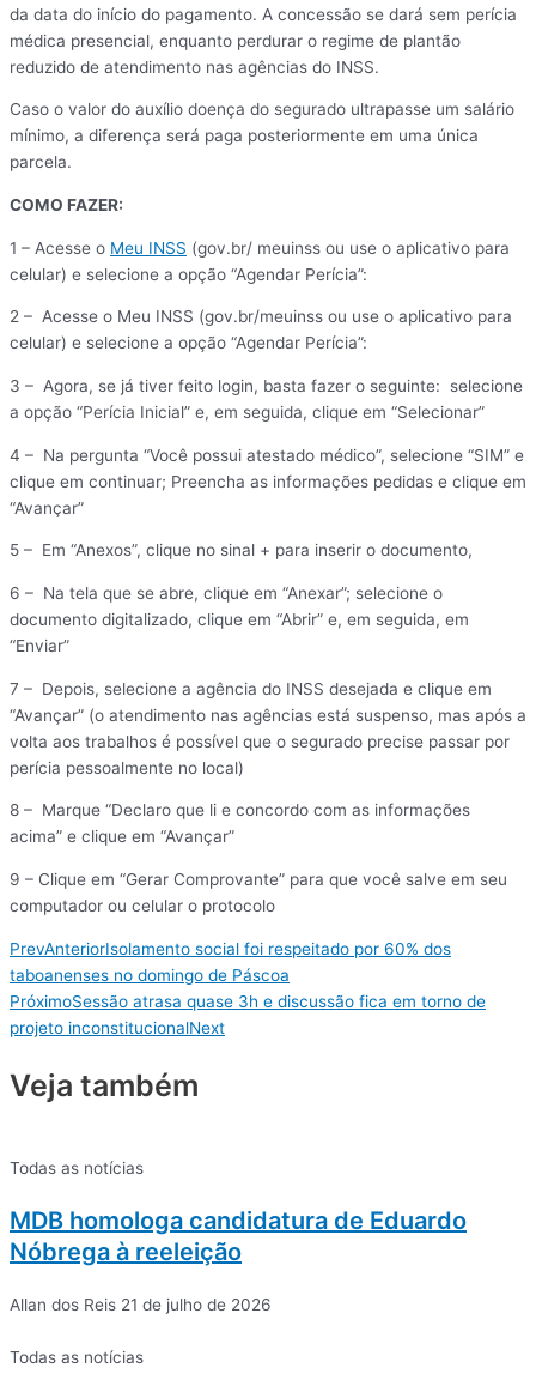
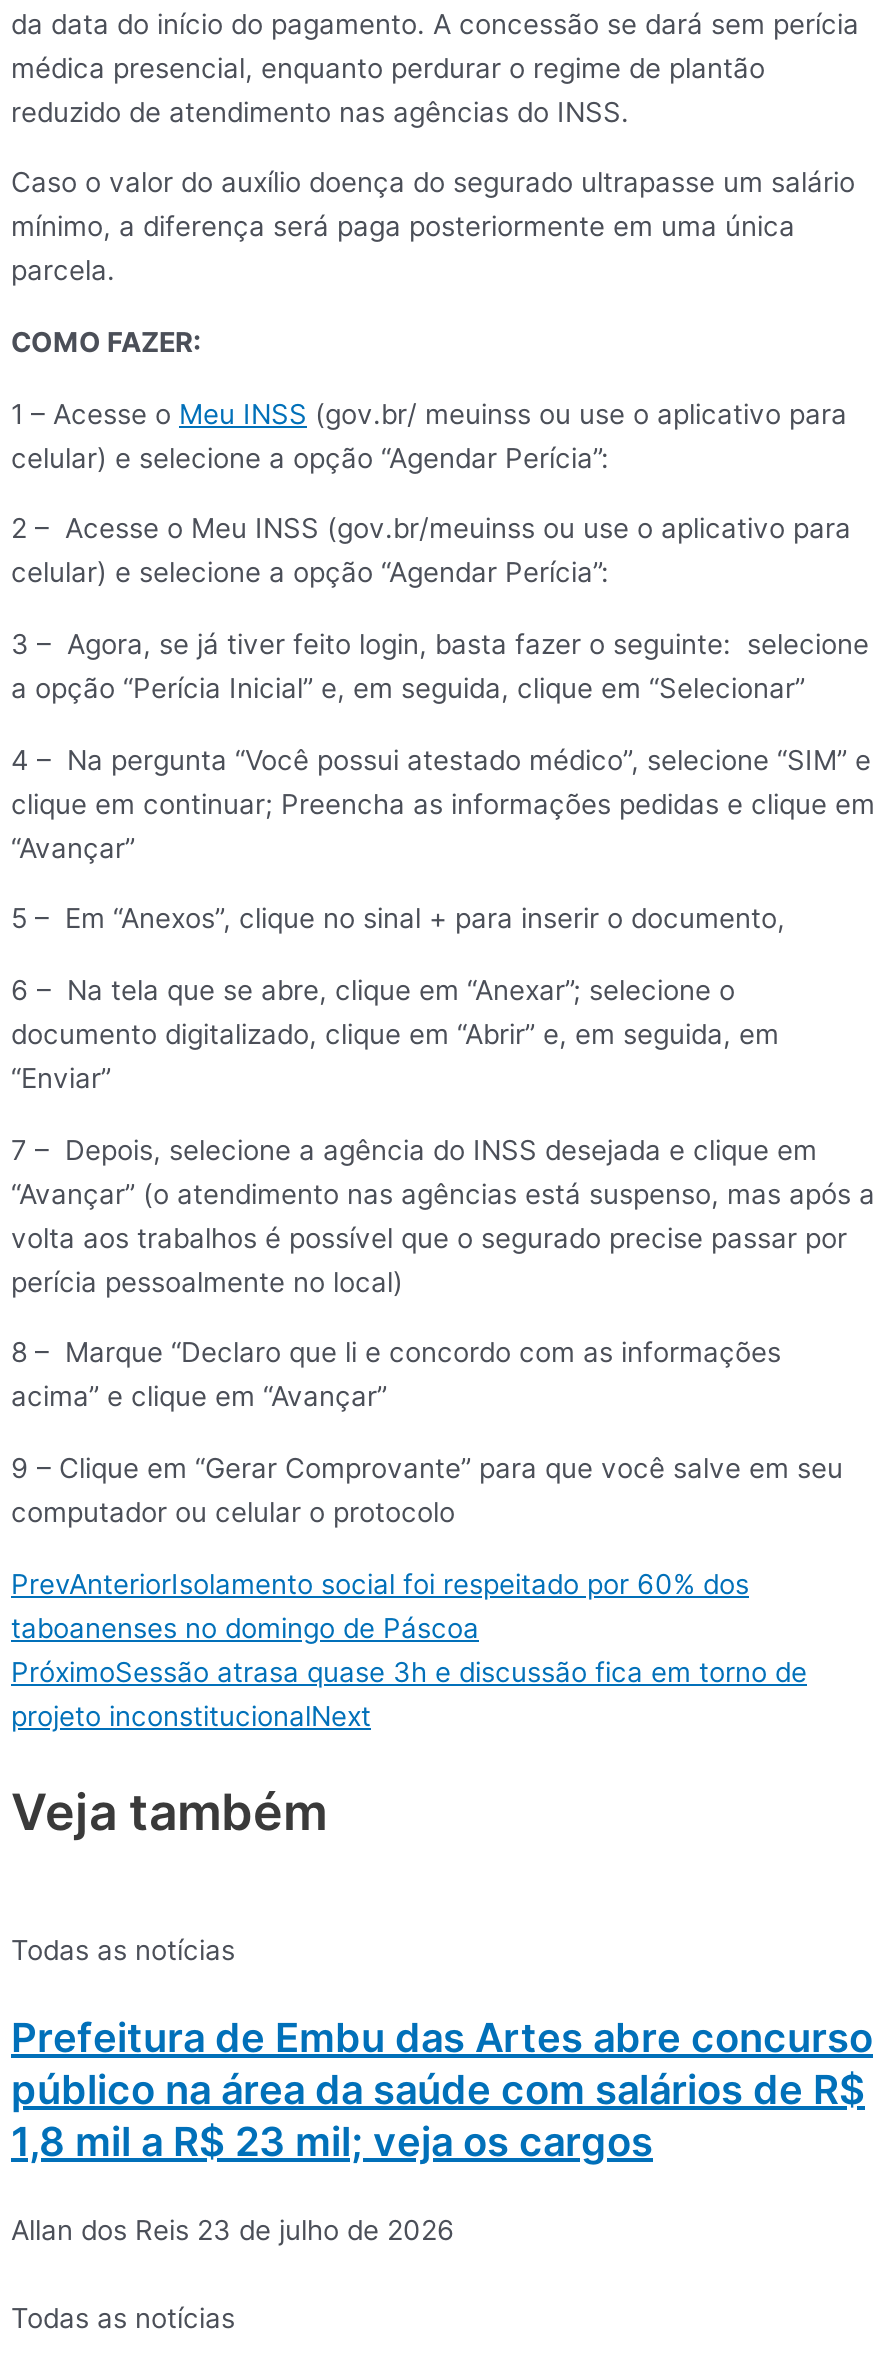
[10,1207,467,1266] MDB homologa candidatura de Eduardo | Nóbrega à reeleição -> [11,2014,873,2166] Prefeitura de Embu das Artes abre concurso | público na área da saúde com salários de R$ | 1,8 mil a R$ 23 mil; veja os cargos
[10,1295,272,1314] Allan dos Reis 21 de julho de 2026 -> [11,2214,455,2246] Allan dos Reis 23 de julho de 2026

